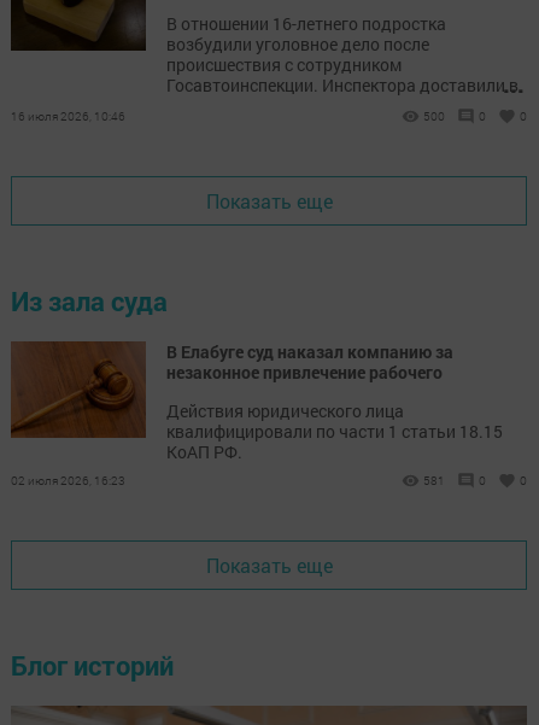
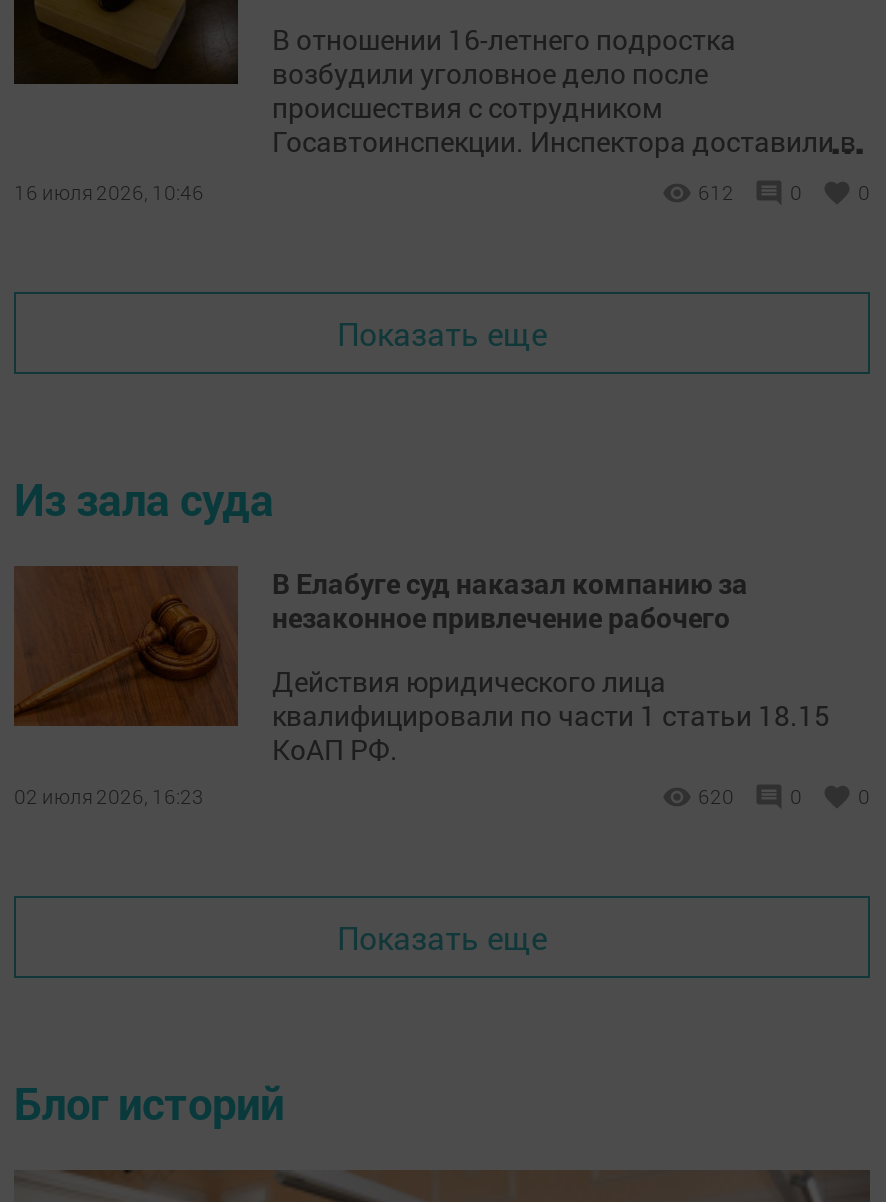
[423,108,445,124] 500 -> [698,180,734,206] 612
[423,473,445,488] 581 -> [698,784,734,810] 620

